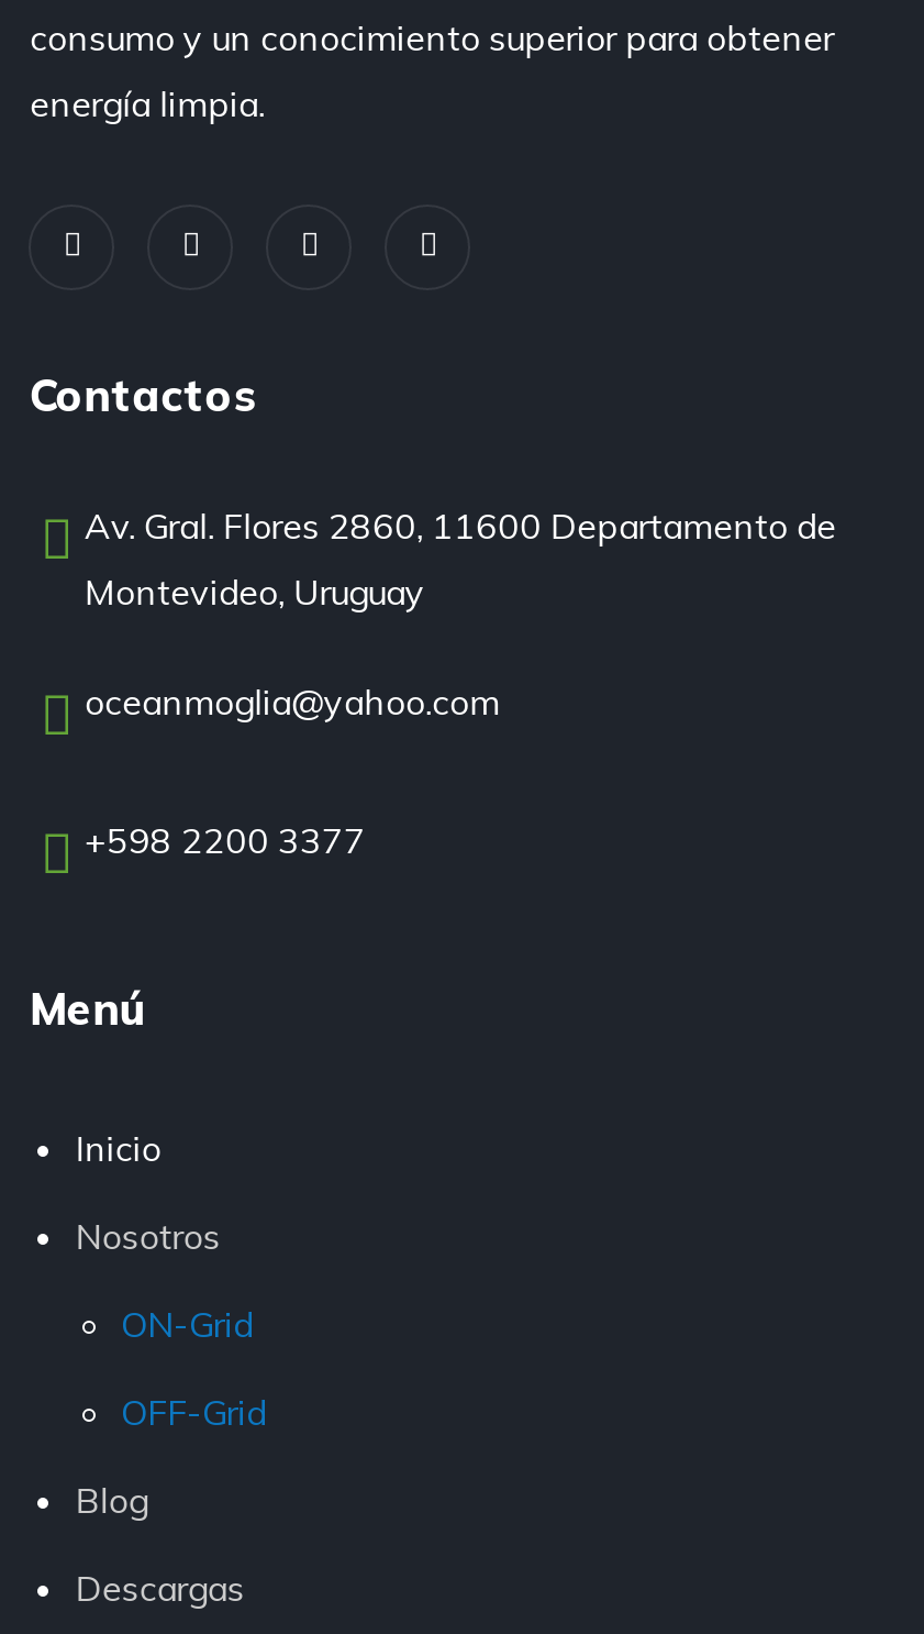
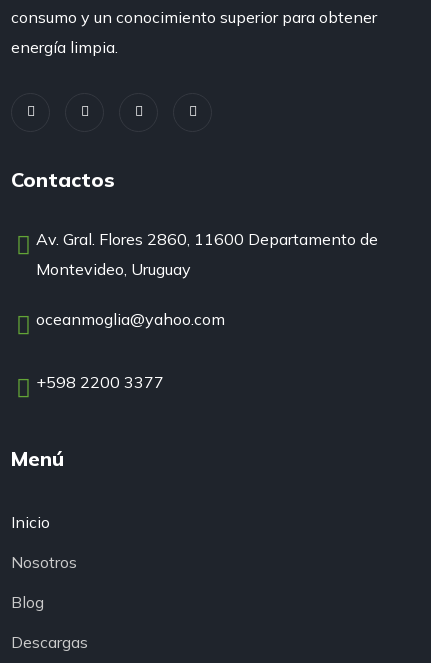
[121,1301,266,1433] ON-Grid | OFF-Grid -> none

